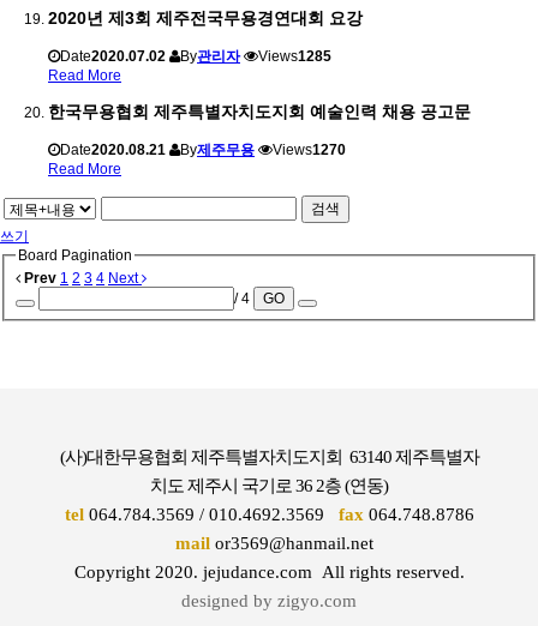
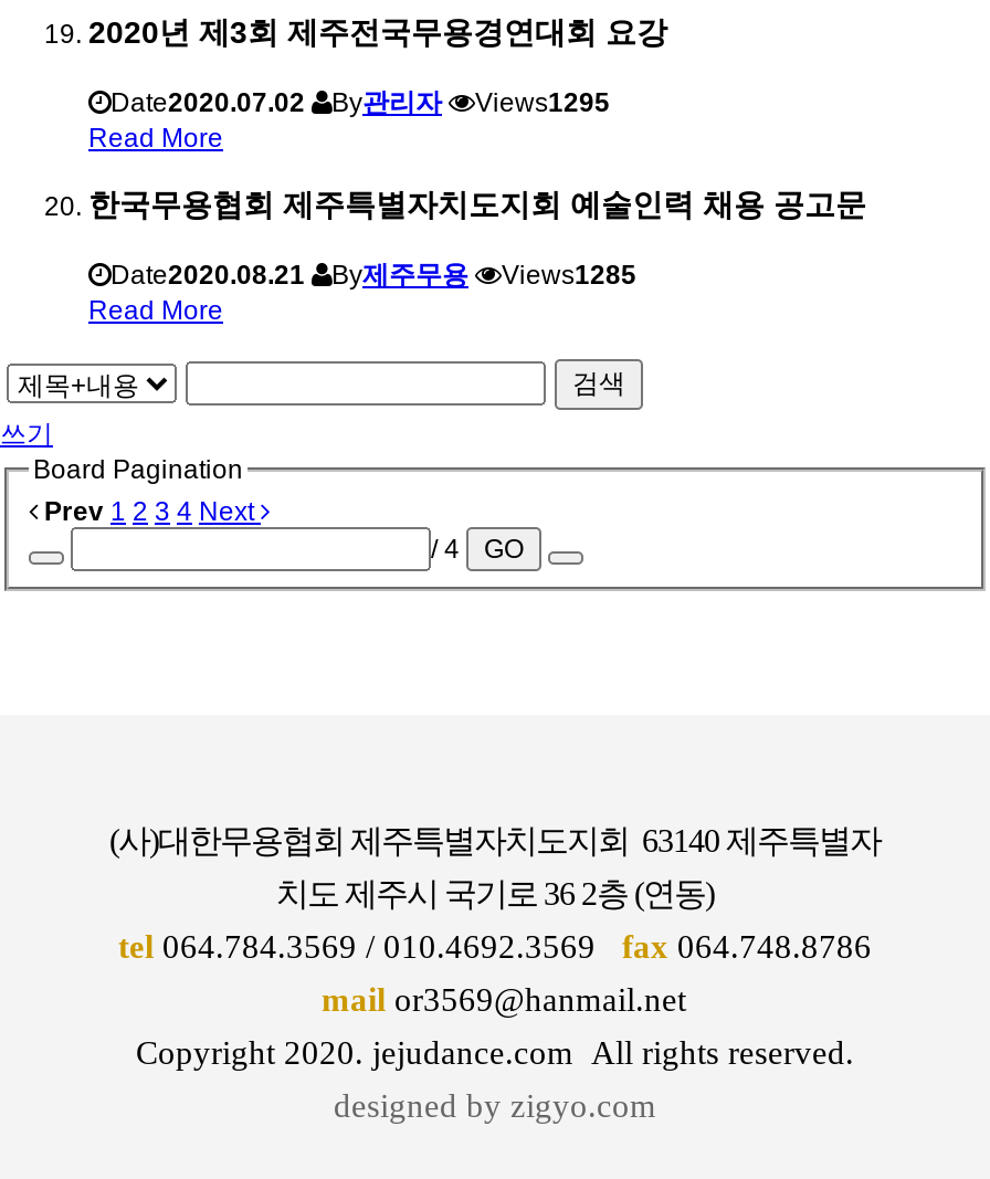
[258,48,331,65] Views1285 -> [475,88,610,119] Views1295
[273,142,346,159] Views1270 -> [502,261,636,291] Views1285

